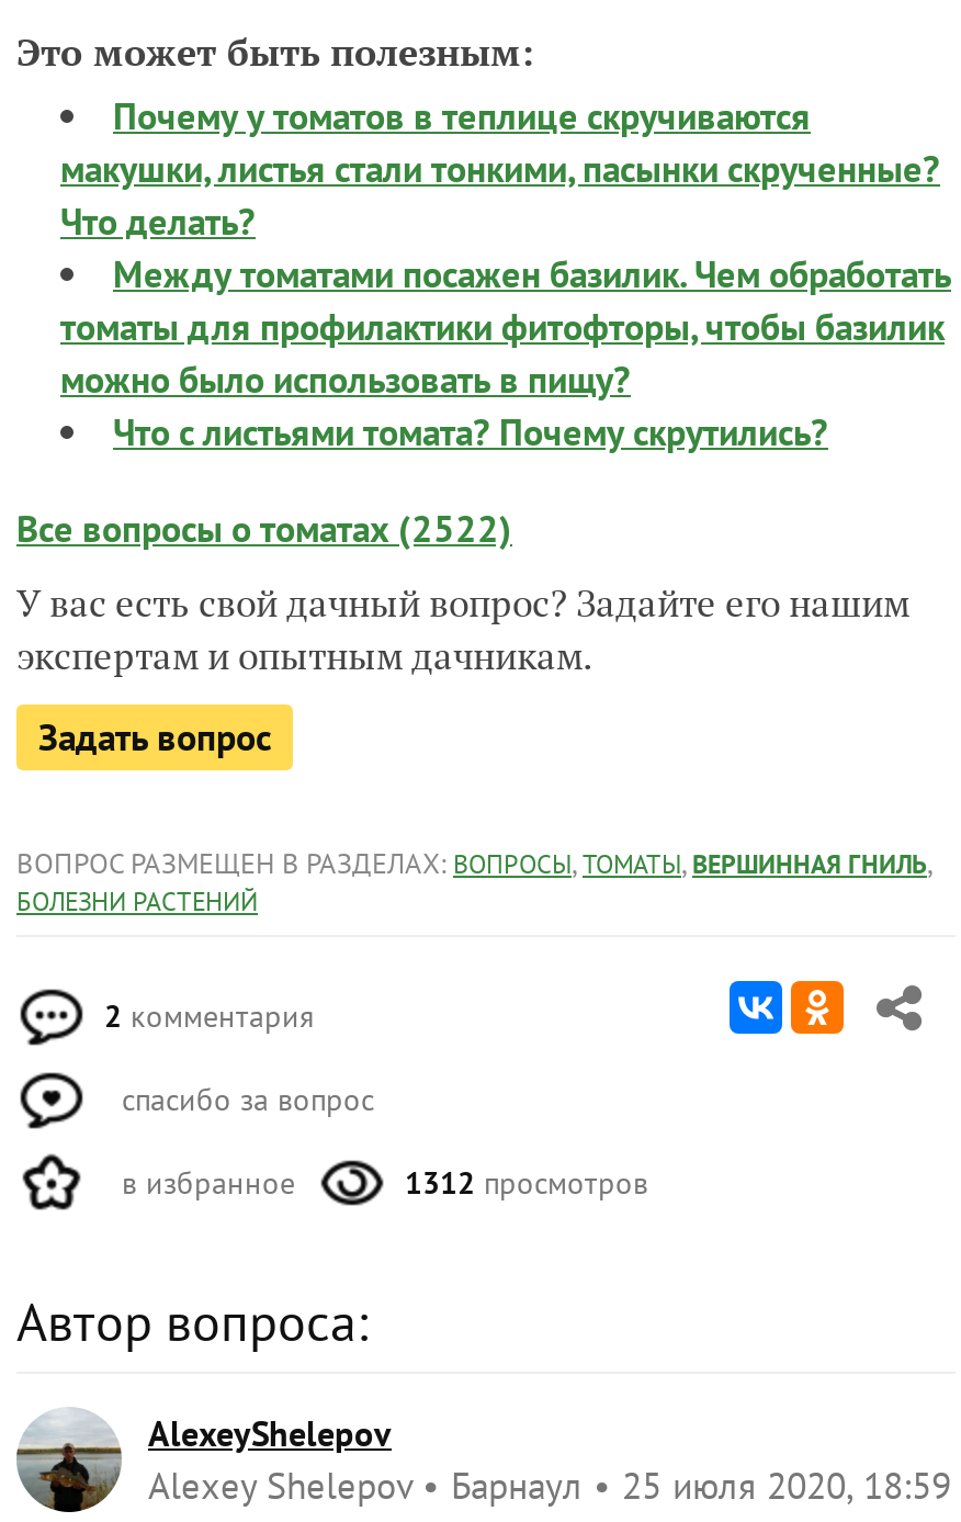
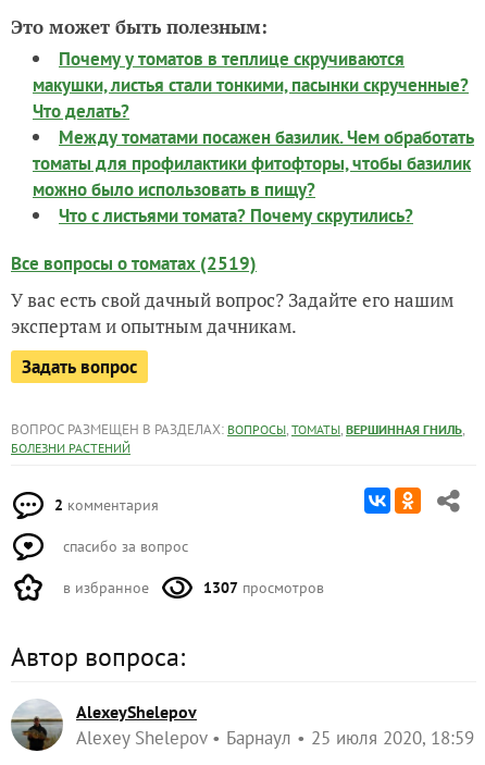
[16,505,512,553] Все вопросы о томатах (2522) -> [11,251,257,275] Все вопросы о томатах (2519)
[405,1163,648,1203] 1312 просмотров -> [203,578,324,597] 1307 просмотров

